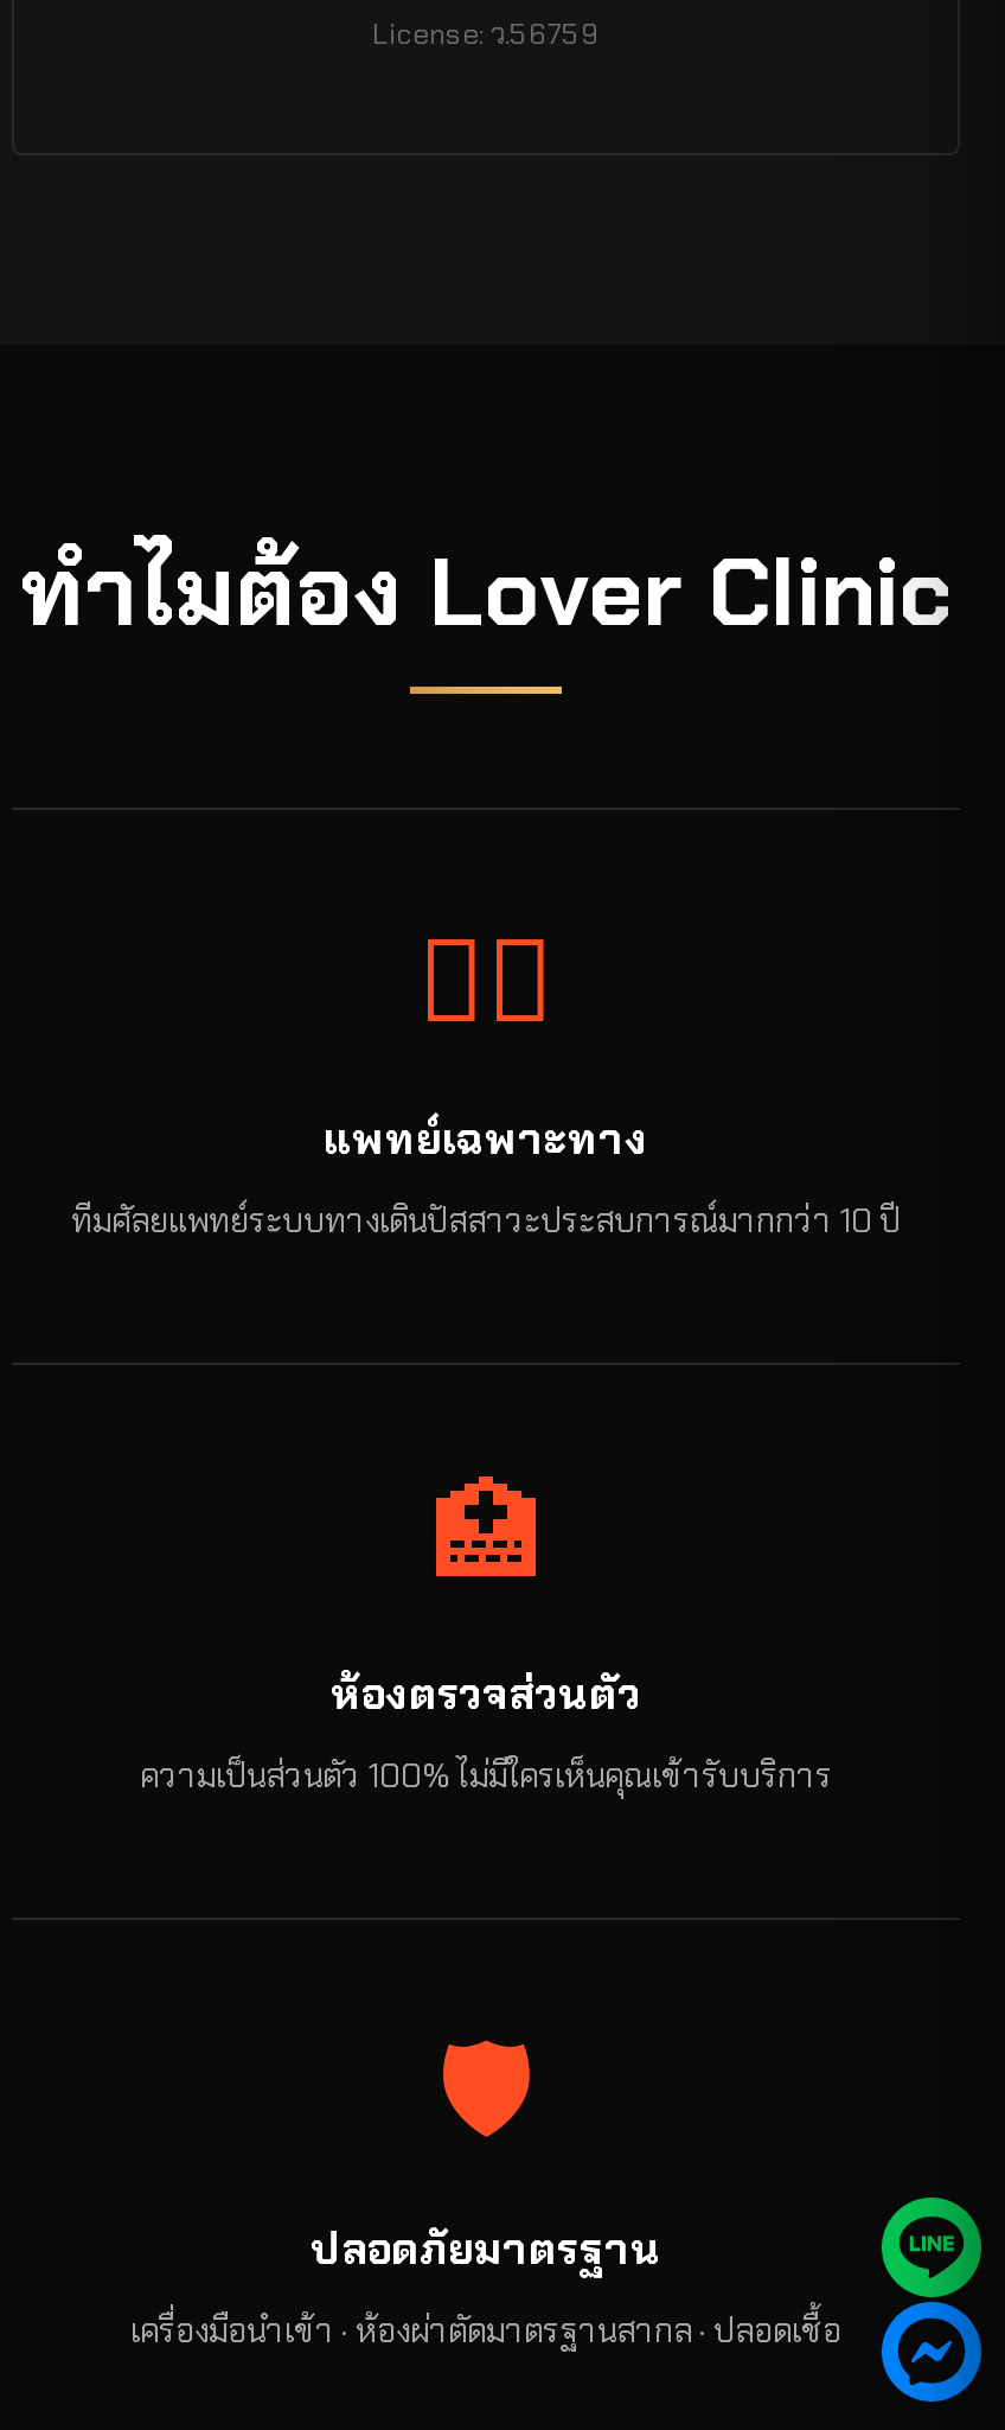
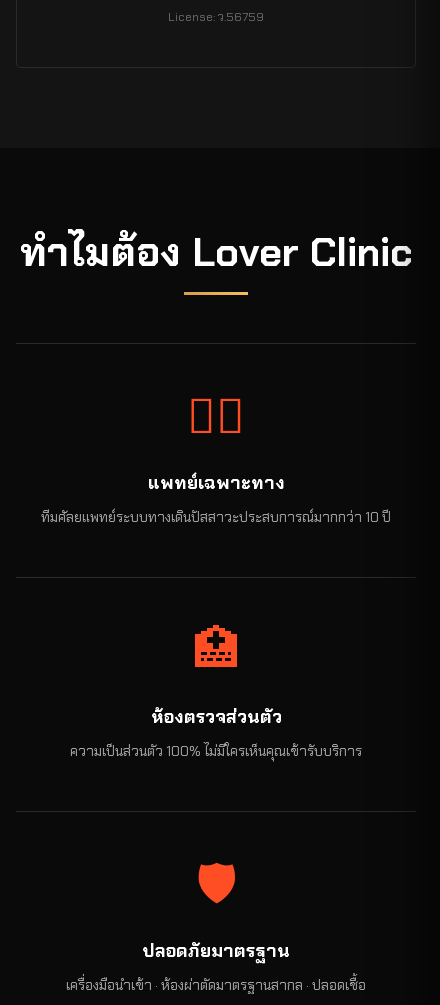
[879,2195,984,2404] [image] -> none

